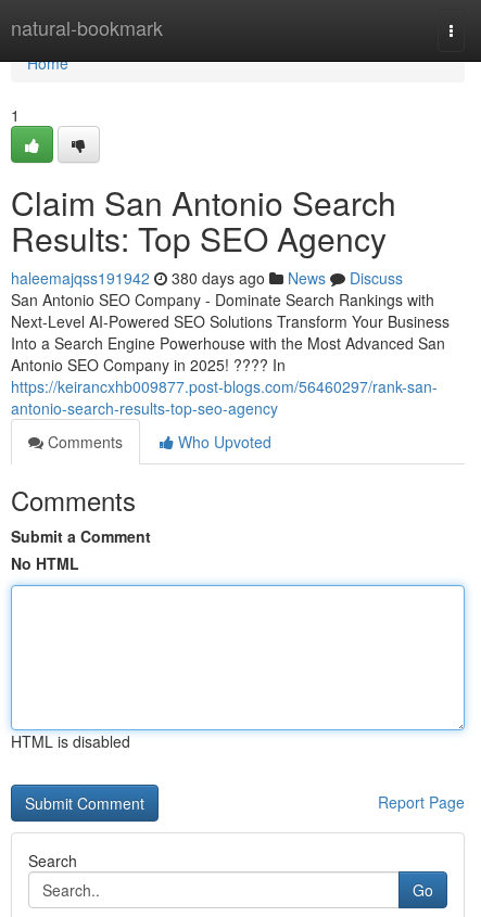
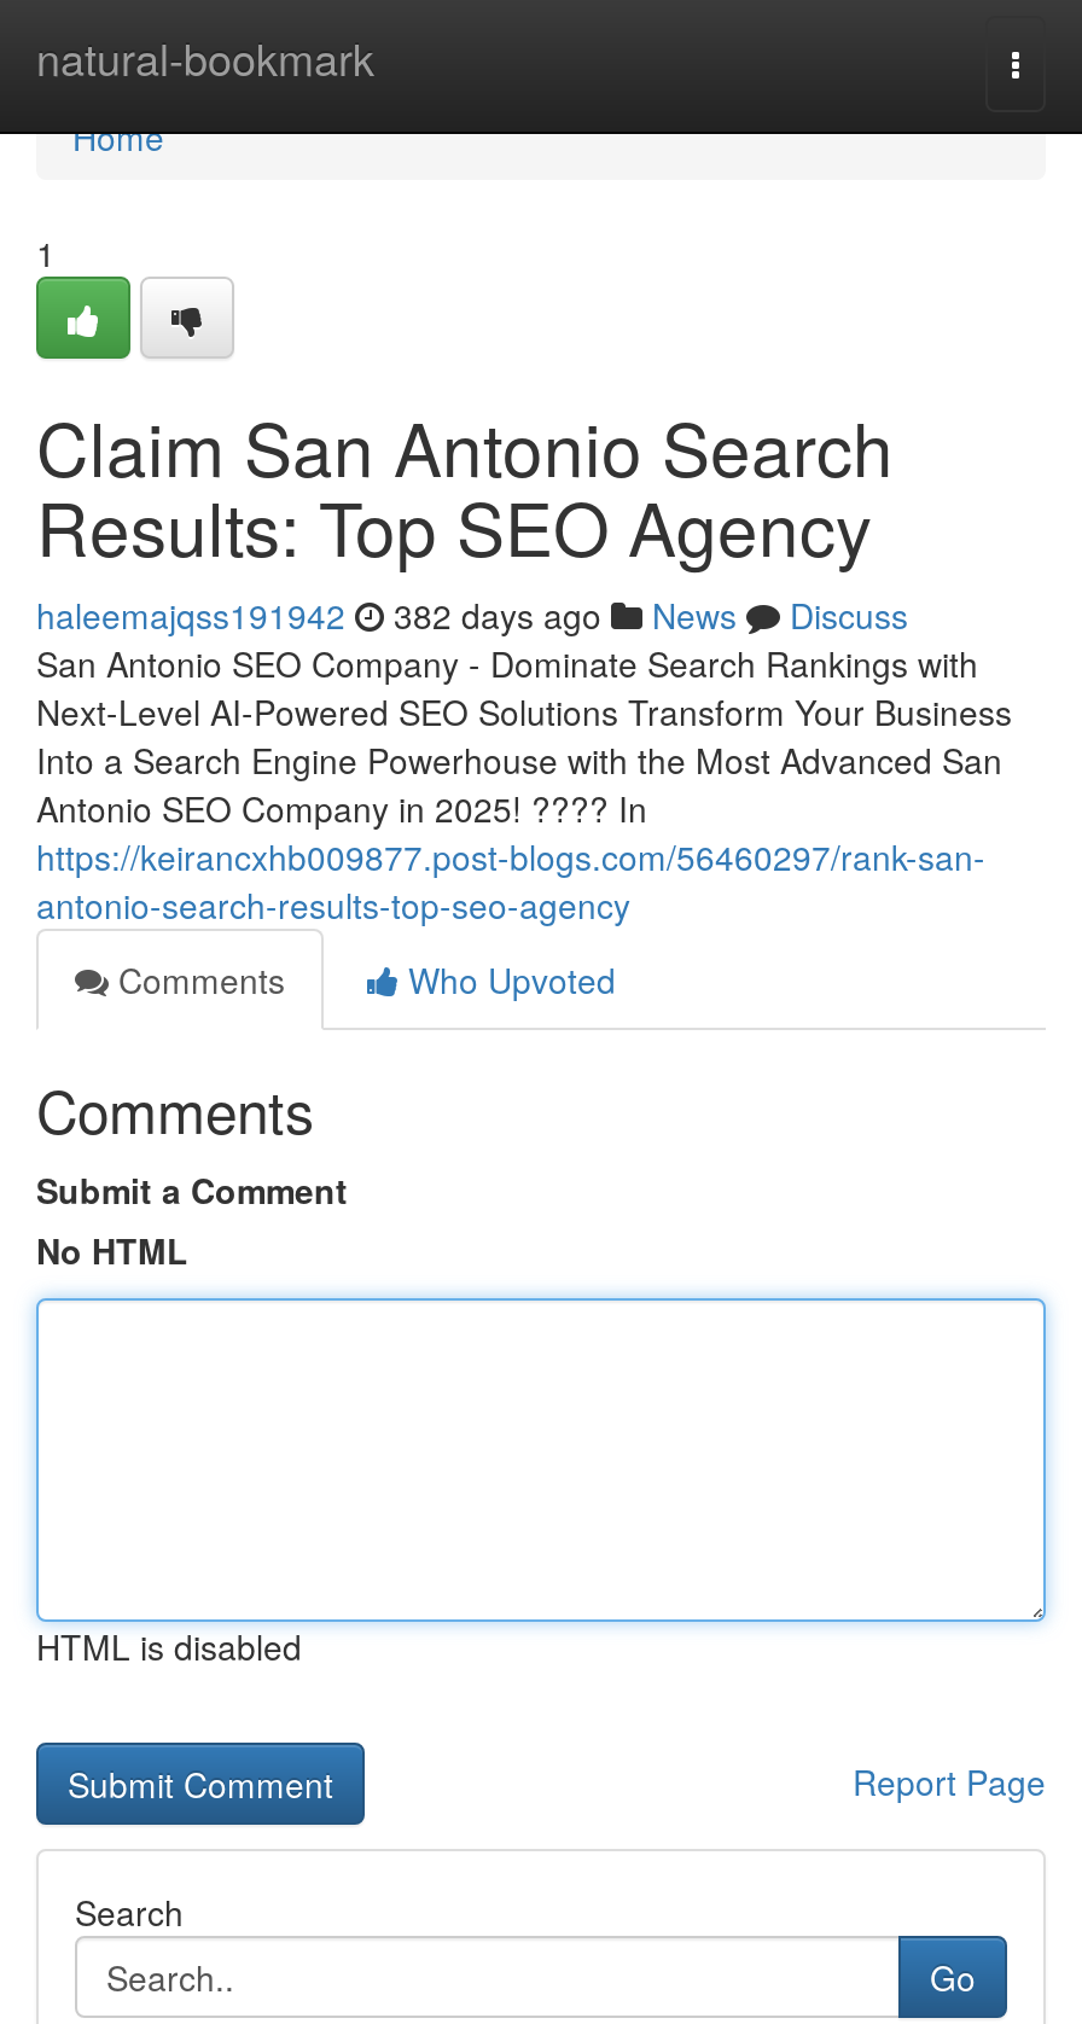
[11,267,403,289] haleemajqss191942 380 days ago News Discuss -> [36,591,908,639] haleemajqss191942 382 days ago News Discuss

